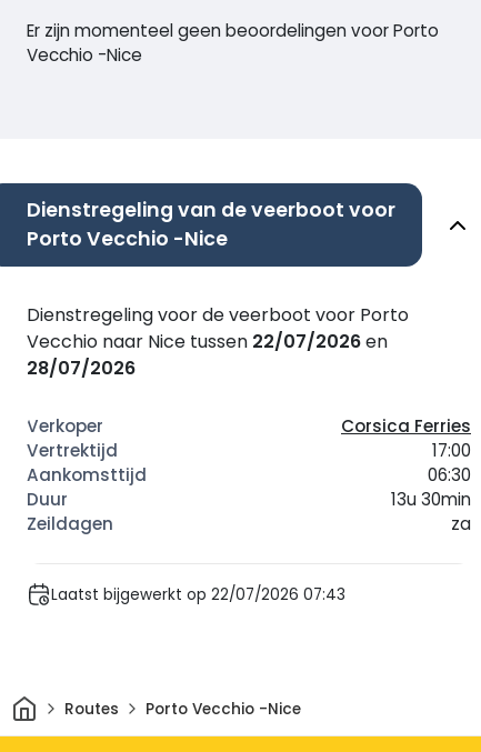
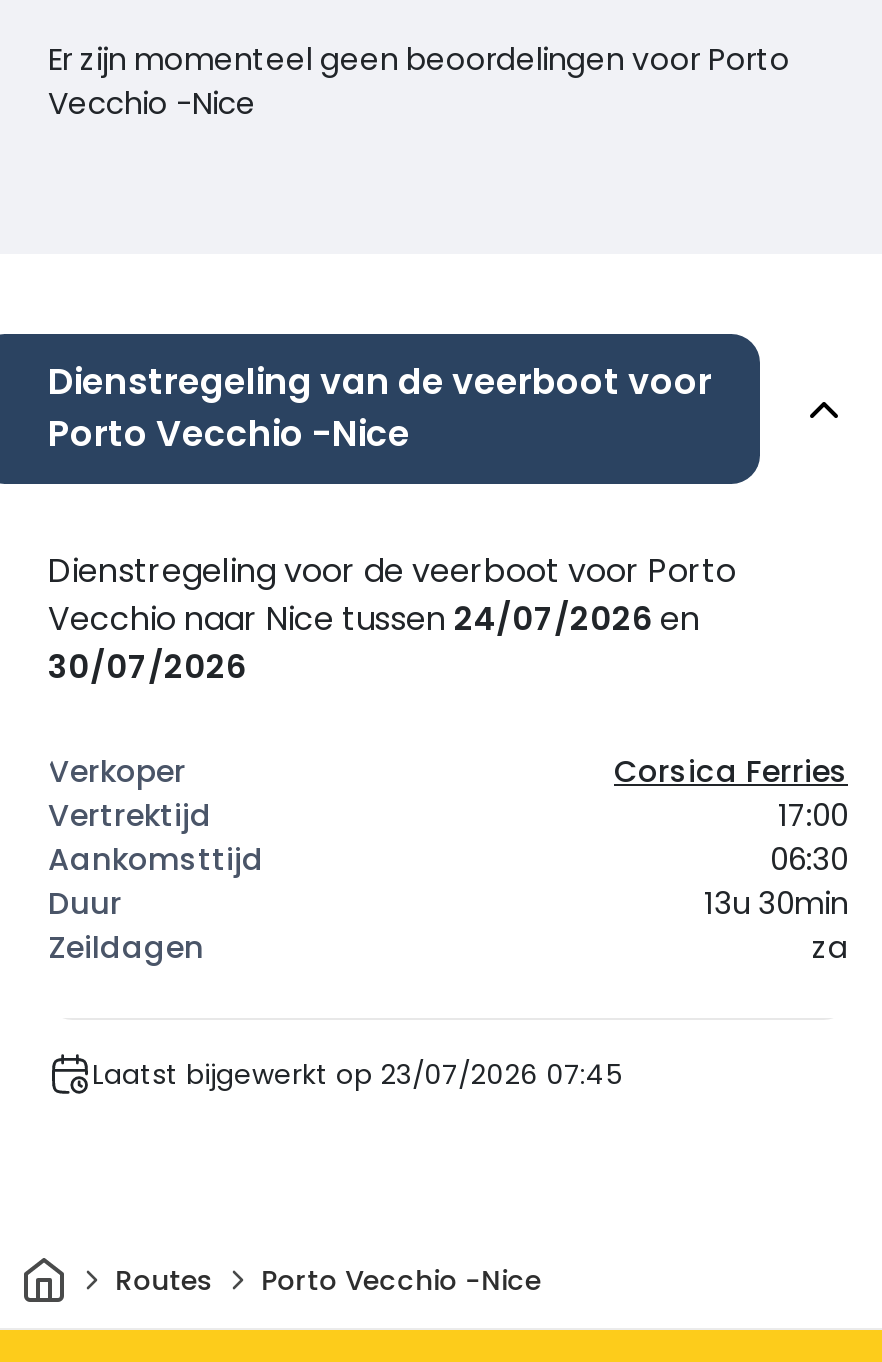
[27,329,388,355] Vecchio naar Nice tussen 22/07/2026 en -> [48,597,700,643] Vecchio naar Nice tussen 24/07/2026 en
[27,356,136,382] 28/07/2026 -> [48,645,246,691] 30/07/2026
[51,584,345,605] Laatst bijgewerkt op 22/07/2026 07:43 -> [92,1056,622,1094] Laatst bijgewerkt op 23/07/2026 07:45

